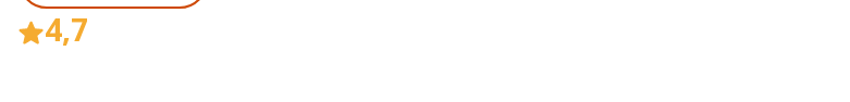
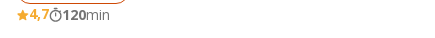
none -> [62,5,110,24] 120min

